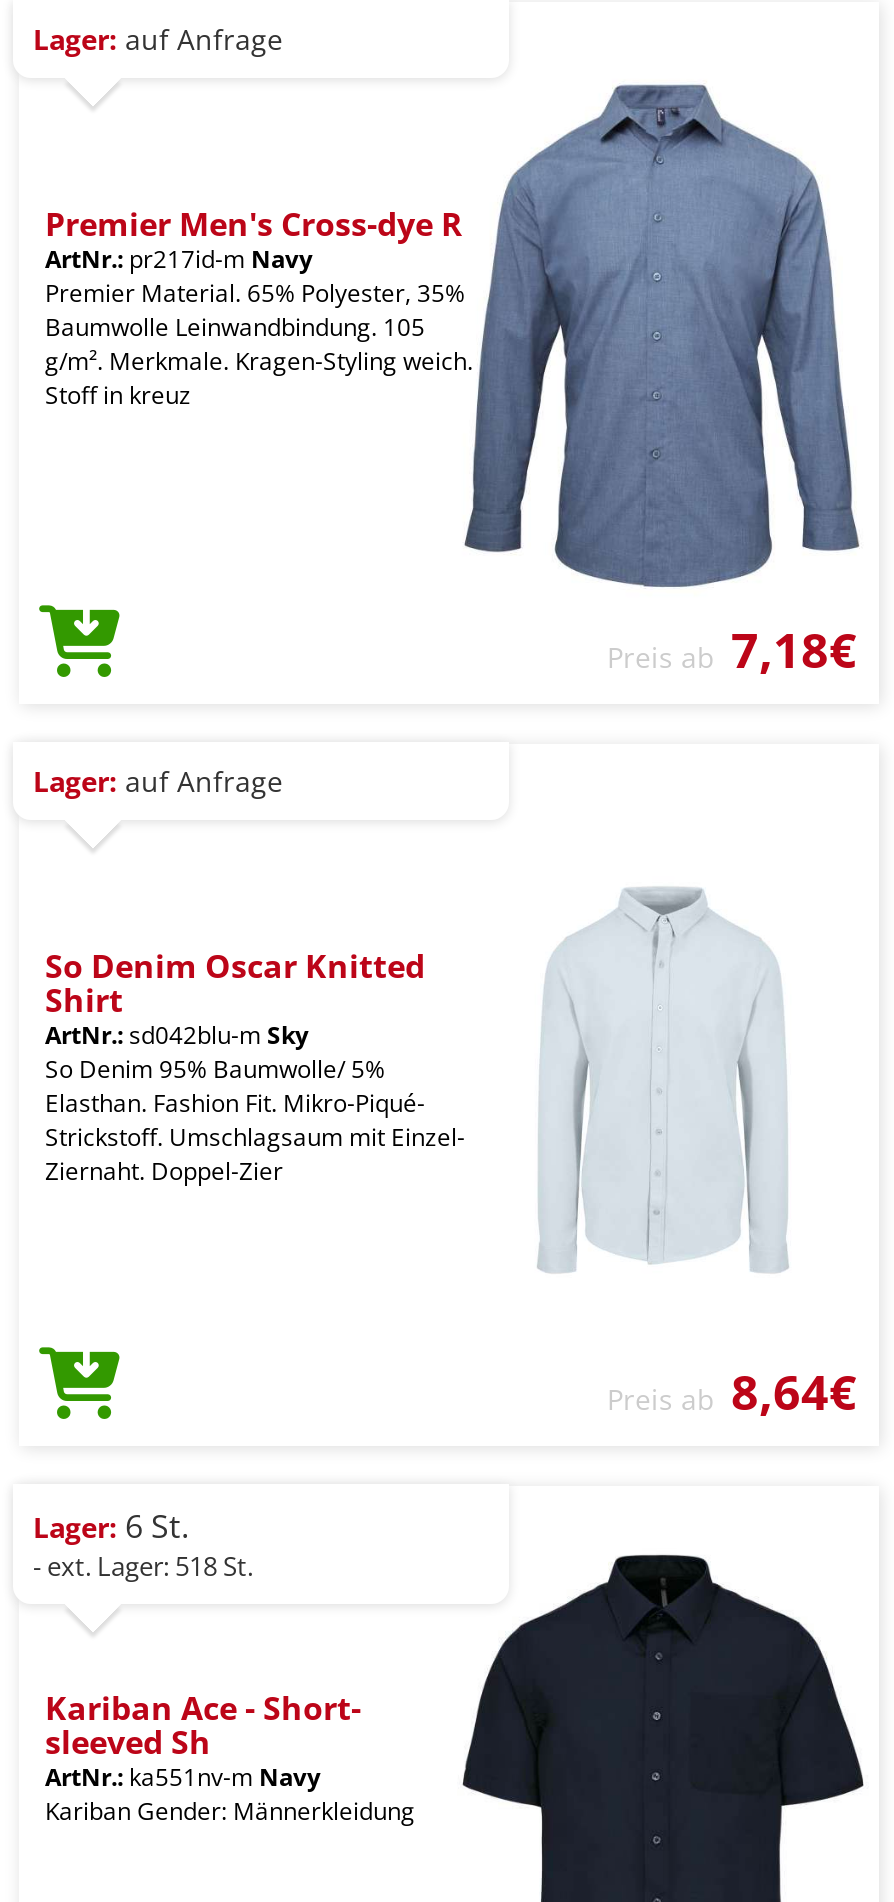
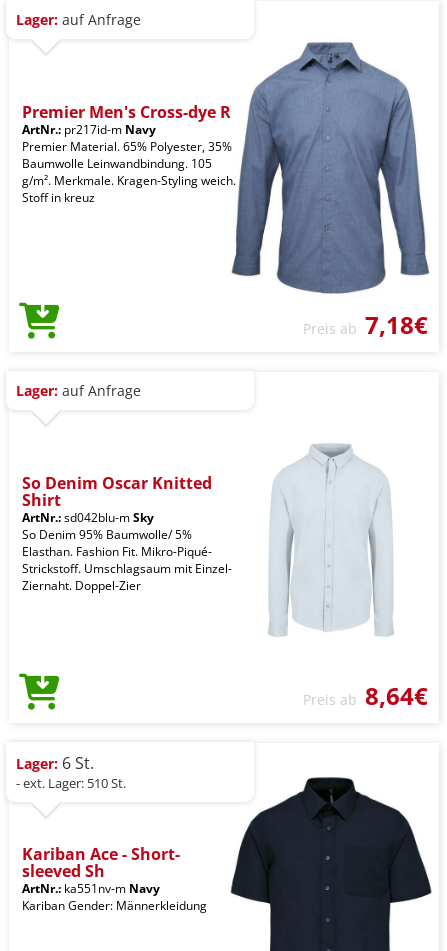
[33,1548,253,1584] - ext. Lager: 518 St. -> [16,774,126,792] - ext. Lager: 510 St.

